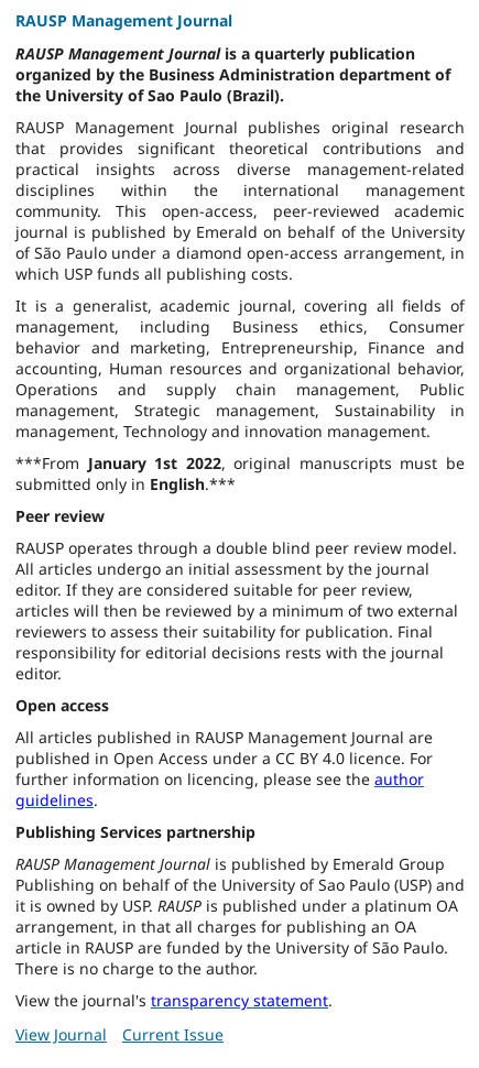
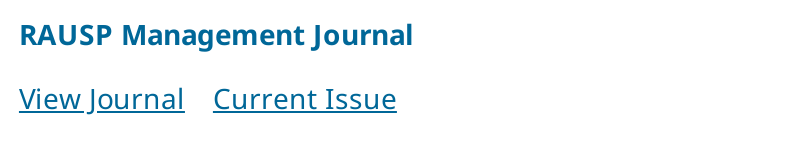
[15,43,465,1011] RAUSP Management Journal is a quarterly publication | organized by the Business Administration department of | the University of Sao Paulo (Brazil). | RAUSP Management Journal publishes original research | that provides significant theoretical contributions and | practical insights across diverse management-related | disciplines within the international management | community. This open-access, peer-reviewed academic | journal is published by Emerald on behalf of the University | of São Paulo under a diamond open-access arrangement, in | which USP funds all publishing costs. | It is a generalist, academic journal, covering all fields of | management, including Business ethics, Consumer | behavior and marketing, Entrepreneurship, Finance and | accounting, Human resources and organizational behavior, | Operations and supply chain management, Public | management, Strategic management, Sustainability in | management, Technology and innovation management. | ***From January 1st 2022, original manuscripts must be | submitted only in English.*** | Peer review | RAUSP operates through a double blind peer review model. | All articles undergo an initial assessment by the journal | editor. If they are considered suitable for peer review, | articles will then be reviewed by a minimum of two external | reviewers to assess their suitability for publication. Final | responsibility for editorial decisions rests with the journal | editor. | Open access | All articles published in RAUSP Management Journal are | published in Open Access under a CC BY 4.0 licence. For | further information on licencing, please see the author | guidelines. | Publishing Services partnership | RAUSP Management Journal is published by Emerald Group | Publishing on behalf of the University of Sao Paulo (USP) and | it is owned by USP. RAUSP is published under a platinum OA | arrangement, in that all charges for publishing an OA | article in RAUSP are funded by the University of São Paulo. | There is no charge to the author. | View the journal's transparency statement. -> none

